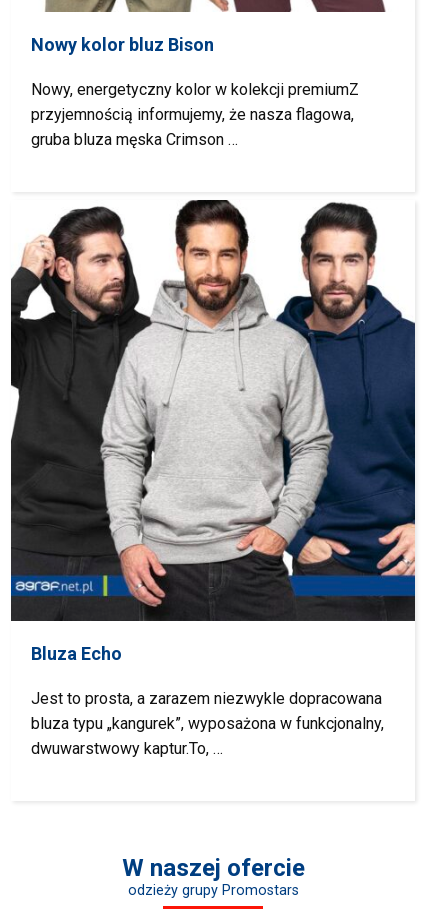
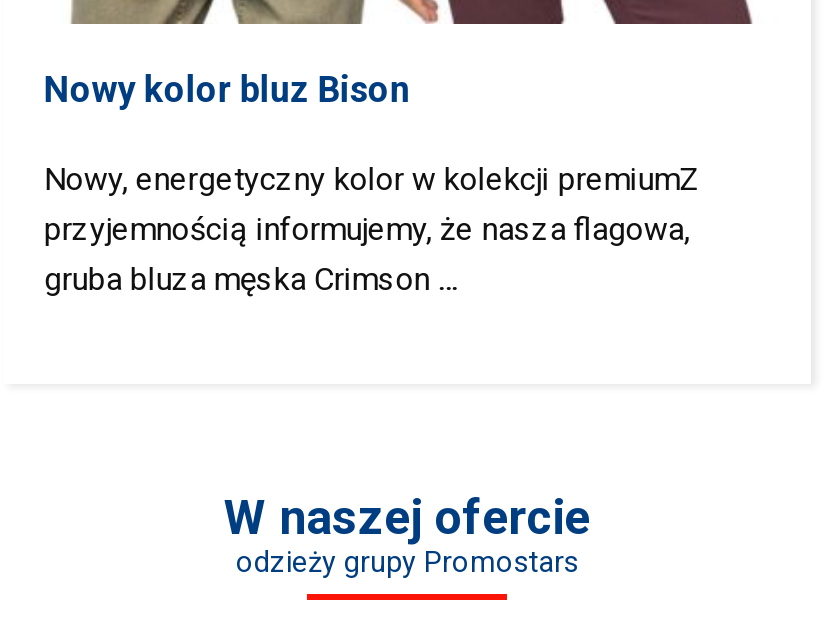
[10,199,416,758] [image] | Bluza Echo | Jest to prosta, a zarazem niezwykle dopracowana | bluza typu „kangurek”, wyposażona w funkcjonalny, | dwuwarstwowy kaptur.To, … -> none

